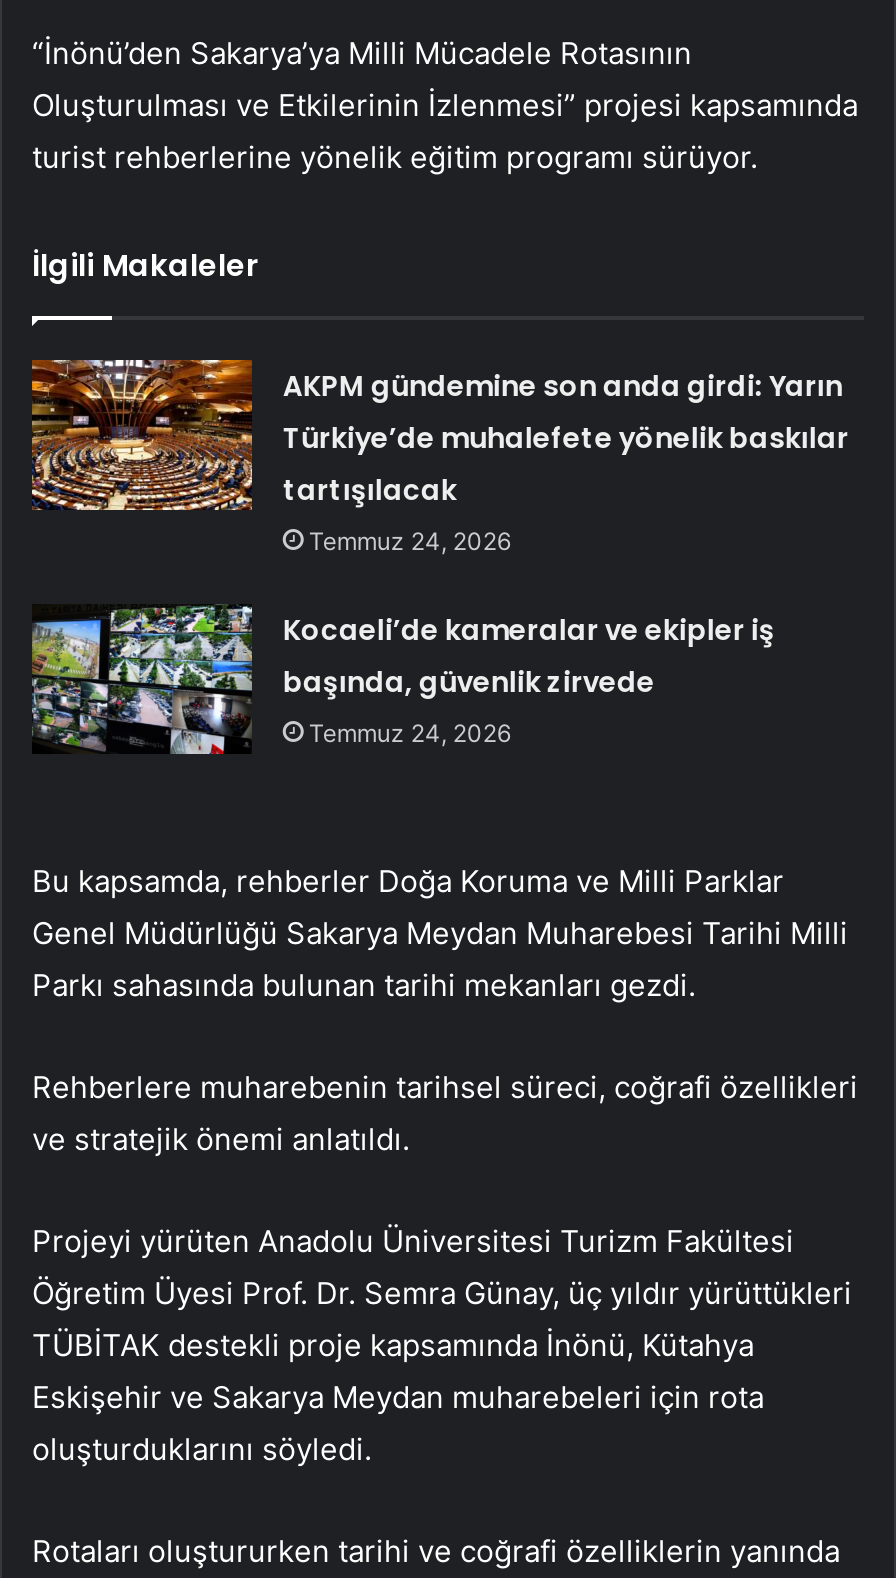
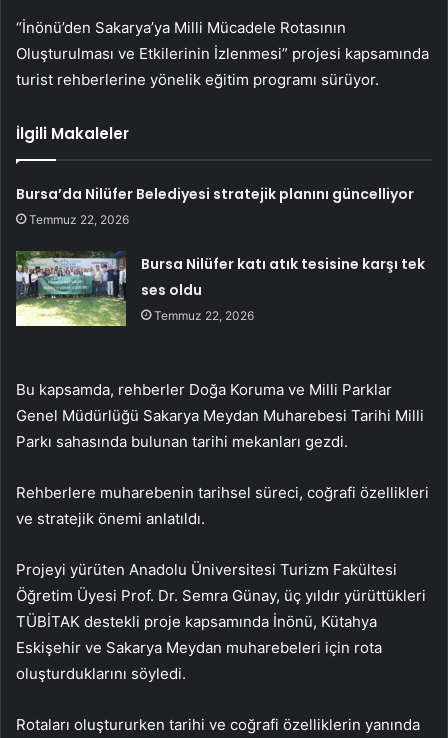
[283,366,849,556] AKPM gündemine son anda girdi: Yarın | Türkiye’de muhalefete yönelik baskılar | tartışılacak | Temmuz 24, 2026 -> [16,184,414,227] Bursa’da Nilüfer Belediyesi stratejik planını güncelliyor | Temmuz 22, 2026
[32,604,775,756] [image] | Kocaeli’de kameralar ve ekipler iş | başında, güvenlik zirvede | Temmuz 24, 2026 -> [15,250,425,327] [image] | Bursa Nilüfer katı atık tesisine karşı tek | ses oldu | Temmuz 22, 2026

